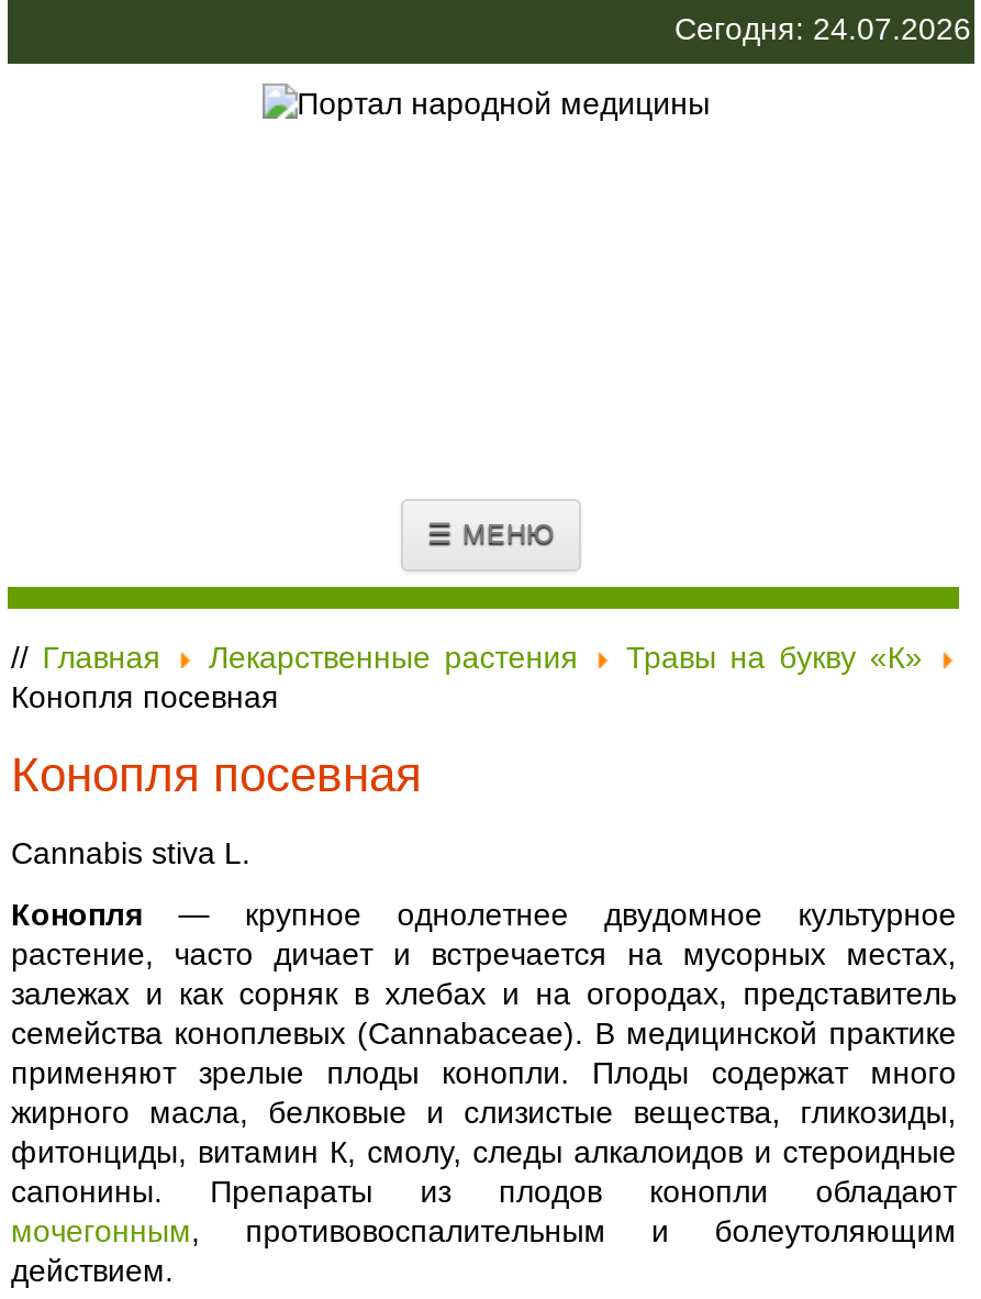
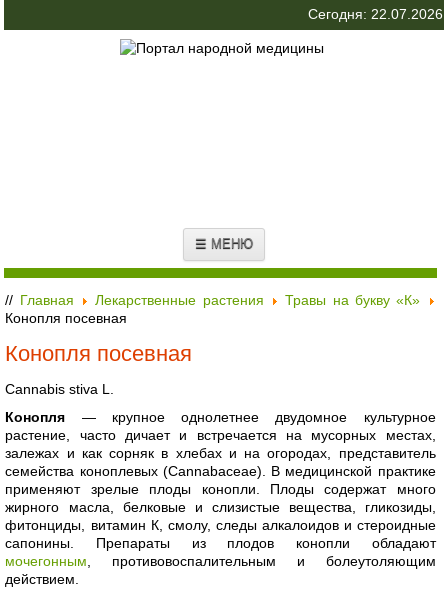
[675,11,971,46] Сегодня: 24.07.2026 -> [307,6,442,22] Сегодня: 22.07.2026

